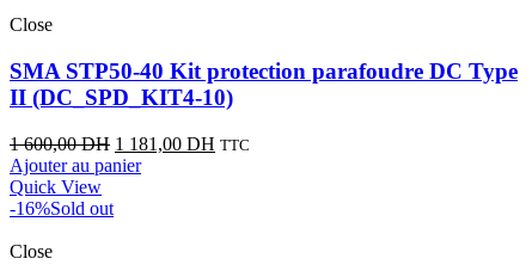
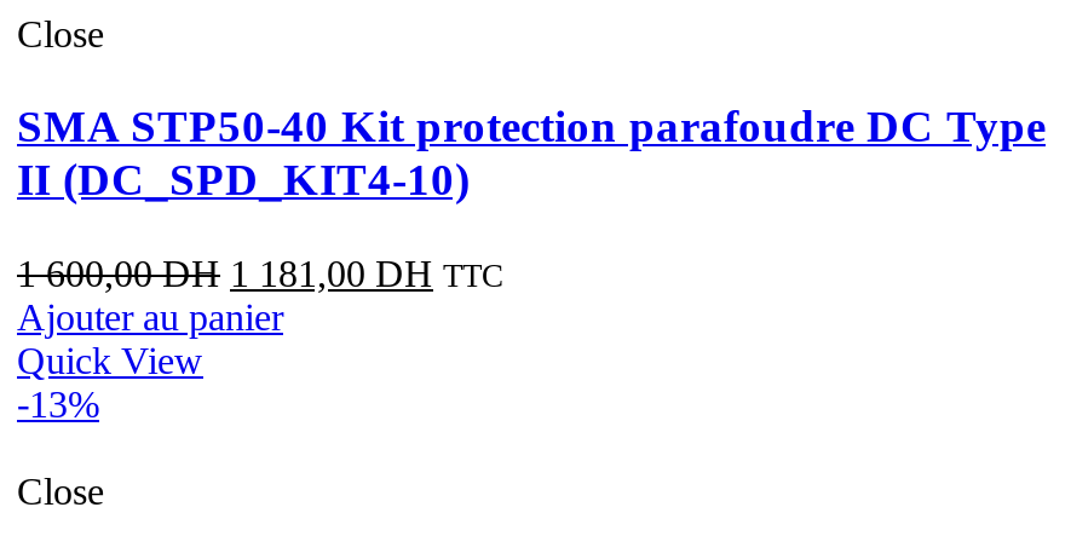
[10,198,114,218] -16%Sold out -> [17,384,99,425] -13%

